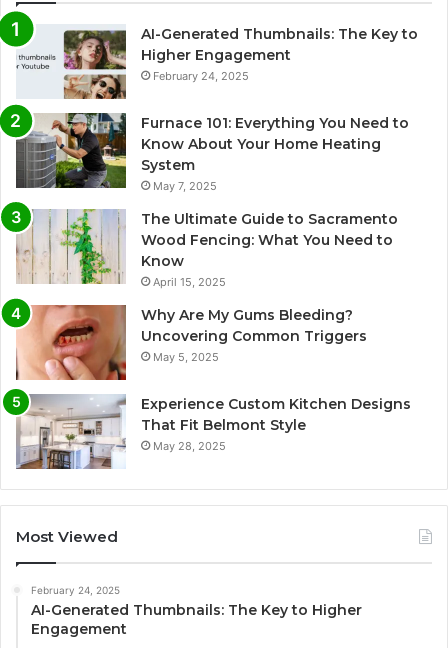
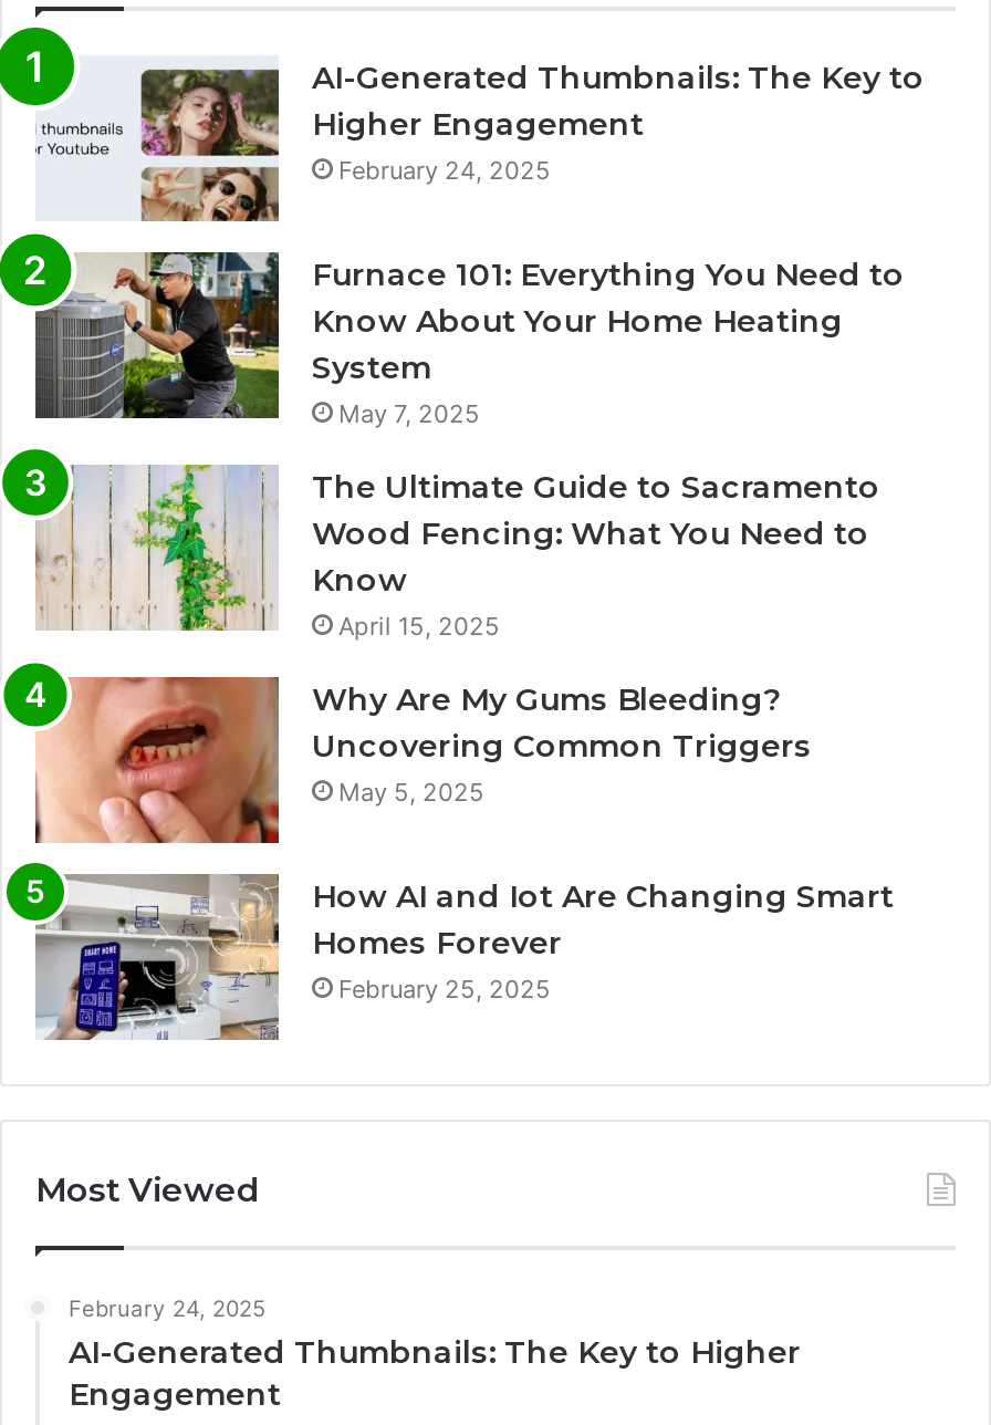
[16,395,411,470] [image] | Experience Custom Kitchen Designs | That Fit Belmont Style | May 28, 2025 -> [38,874,894,1042] [image] | How AI and Iot Are Changing Smart | Homes Forever | February 25, 2025

